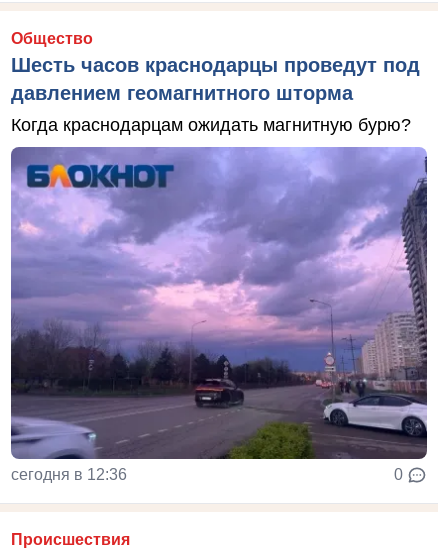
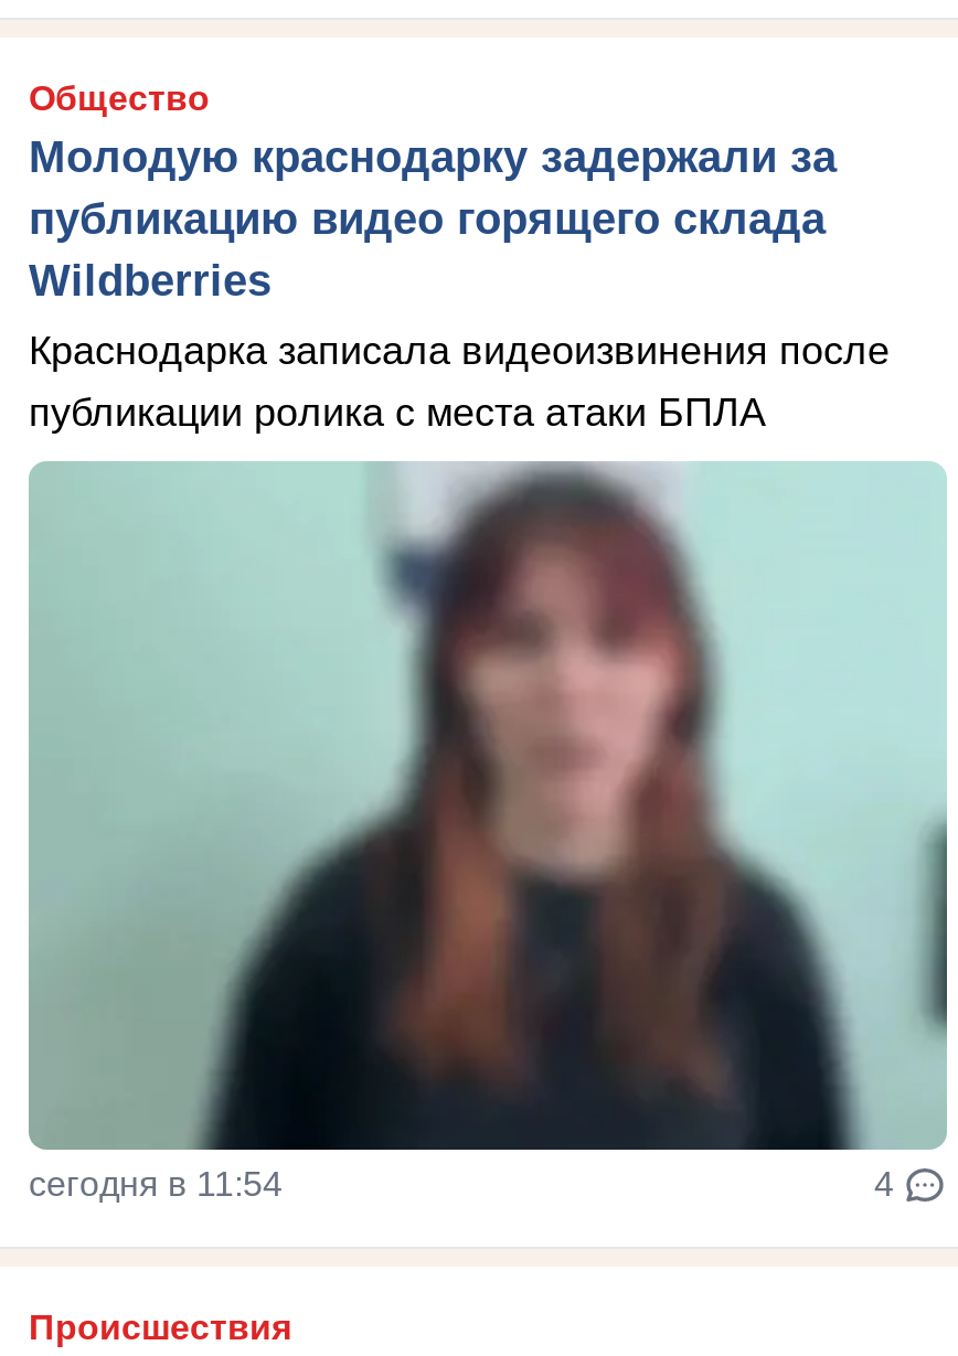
[11,54,420,104] Шесть часов краснодарцы проведут под | давлением геомагнитного шторма -> [29,133,837,305] Молодую краснодарку задержали за | публикацию видео горящего склада | Wildberries
[11,115,411,135] Когда краснодарцам ожидать магнитную бурю? -> [29,329,890,435] Краснодарка записала видеоизвинения после | публикации ролика с места атаки БПЛА
[11,147,428,483] [image] | сегодня в 12:36 | 0 -> [29,461,947,1203] [image] | сегодня в 11:54 | 4

